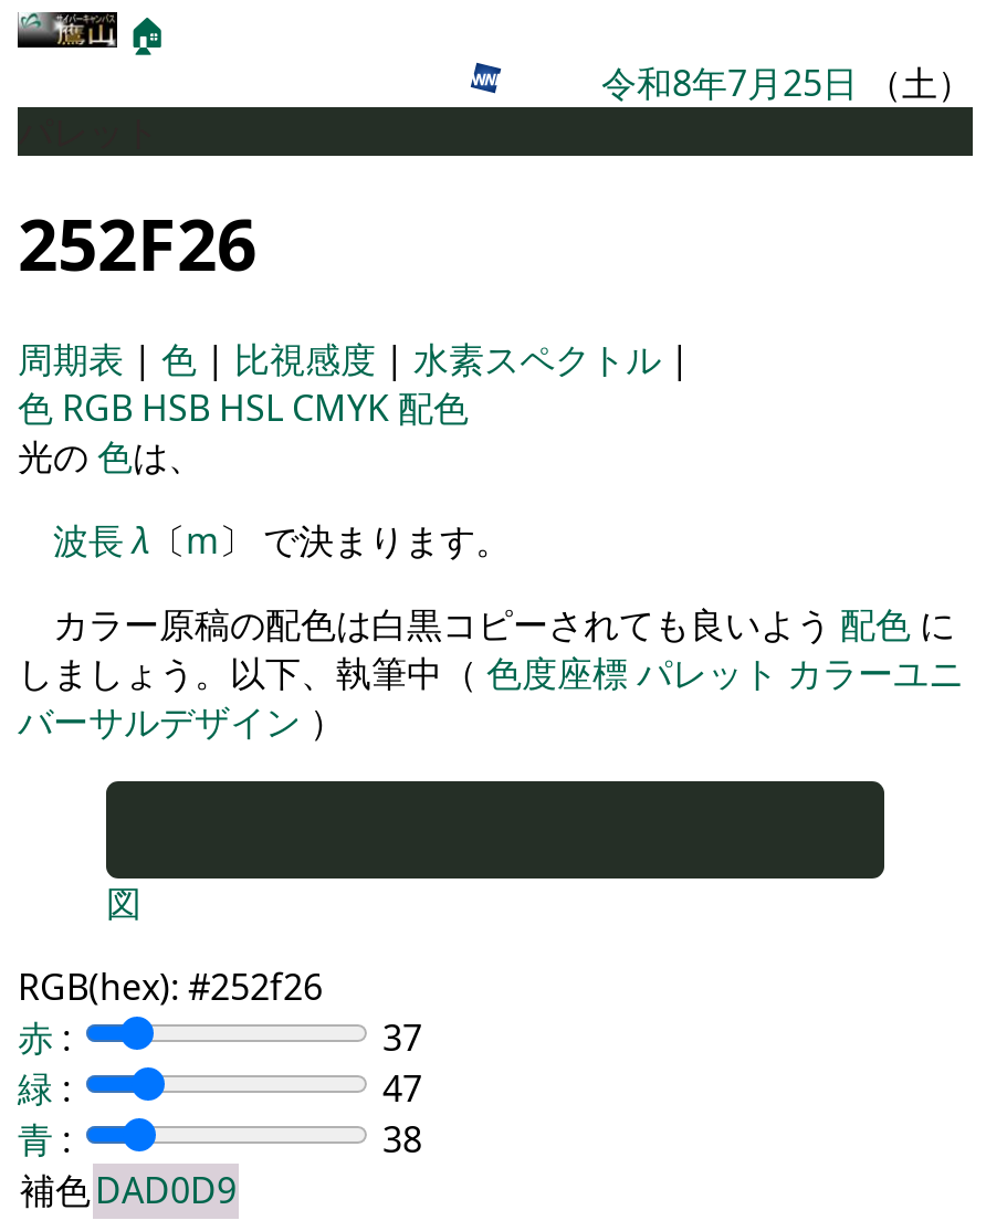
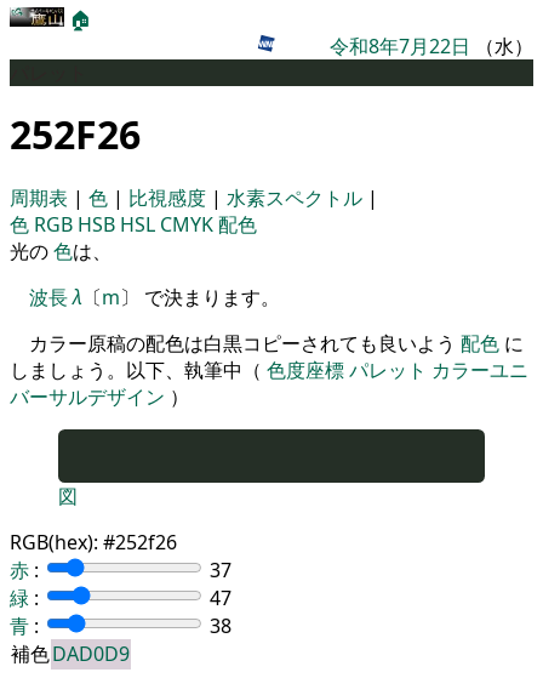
[601,59,973,107] 令和8年7月25日（土） -> [330,33,533,59] 令和8年7月22日（水）

